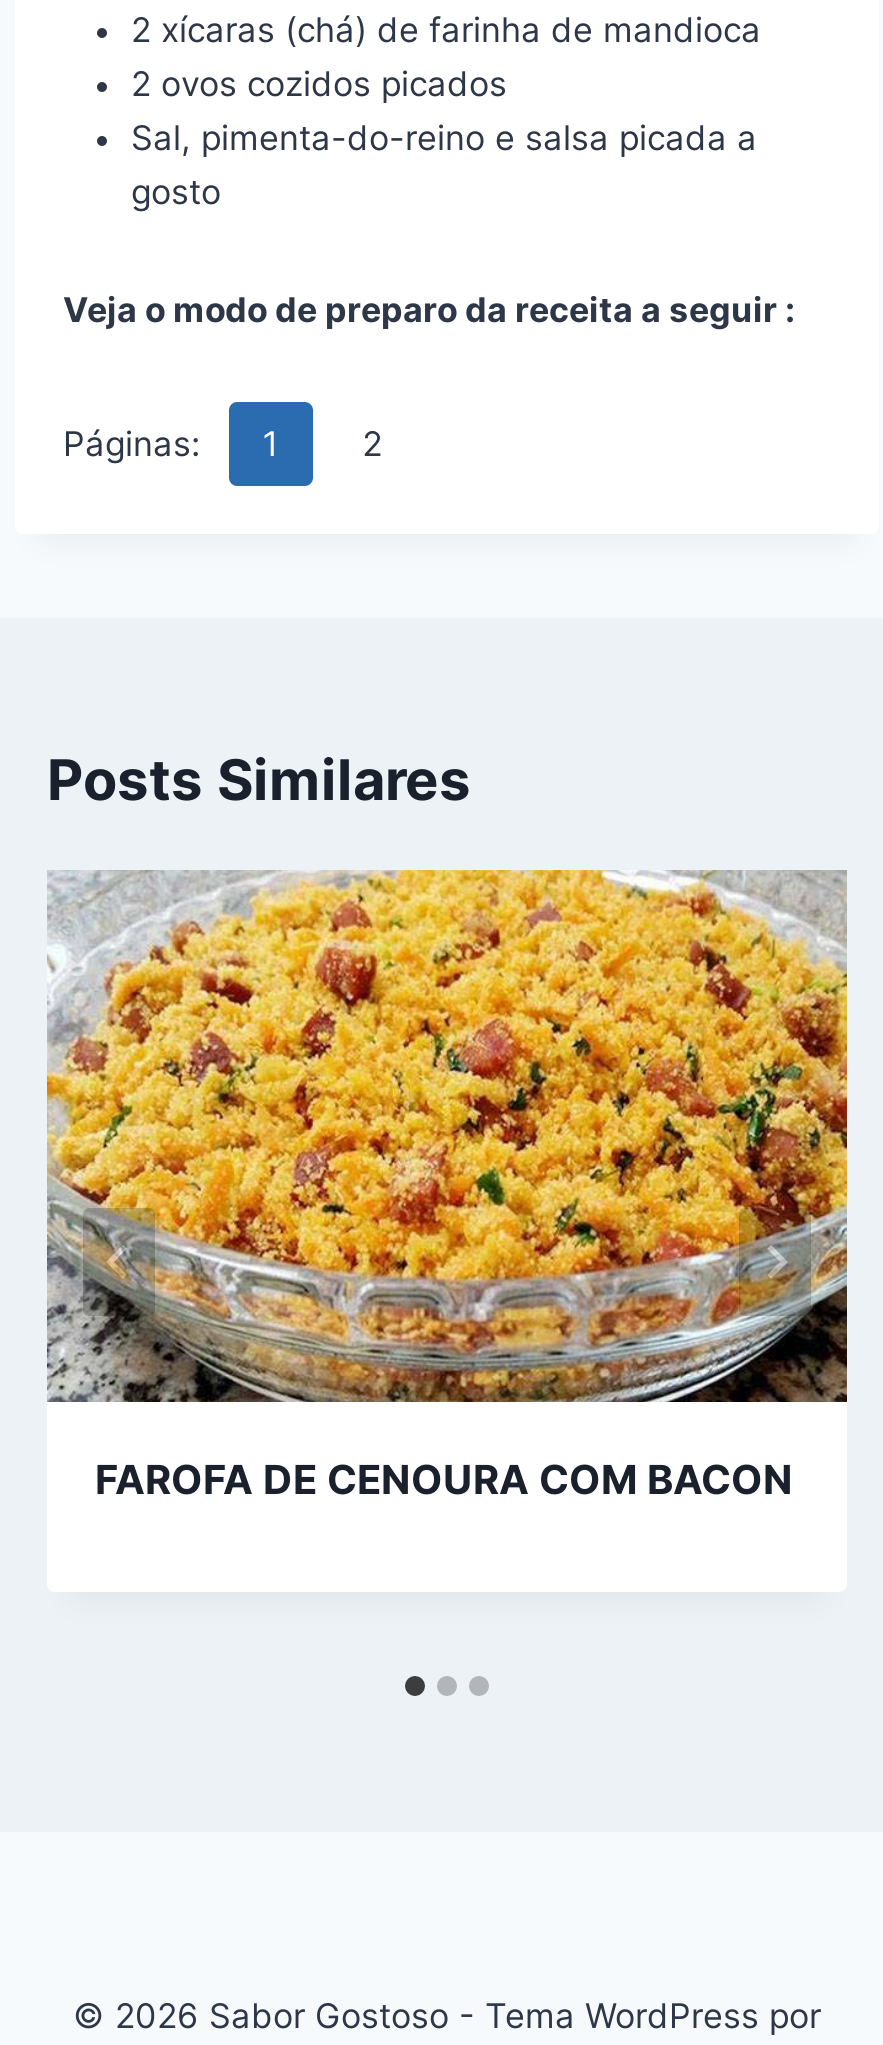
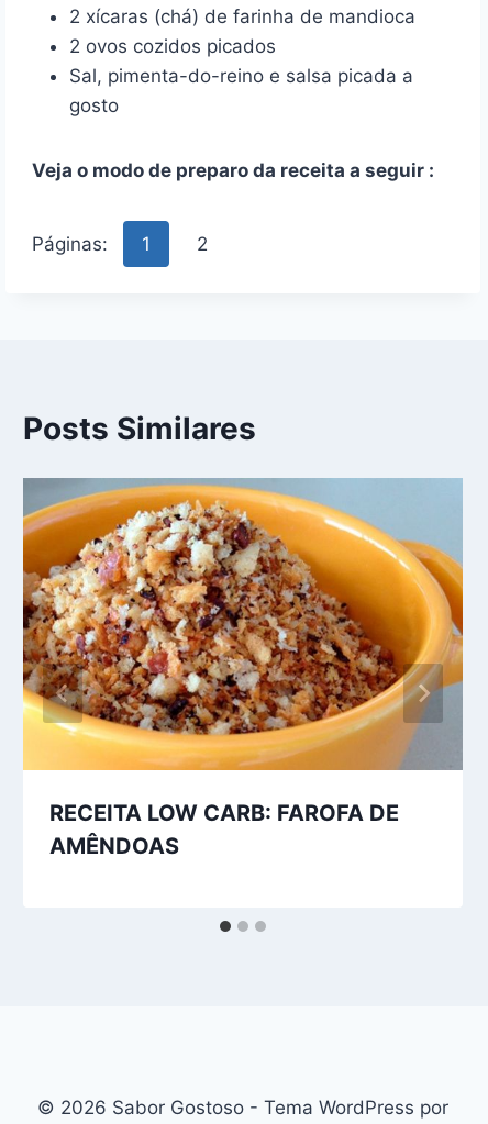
[45,868,849,1505] [image] | FAROFA DE CENOURA COM BACON -> [22,478,464,860] [image] | RECEITA LOW CARB: FAROFA DE | AMÊNDOAS

